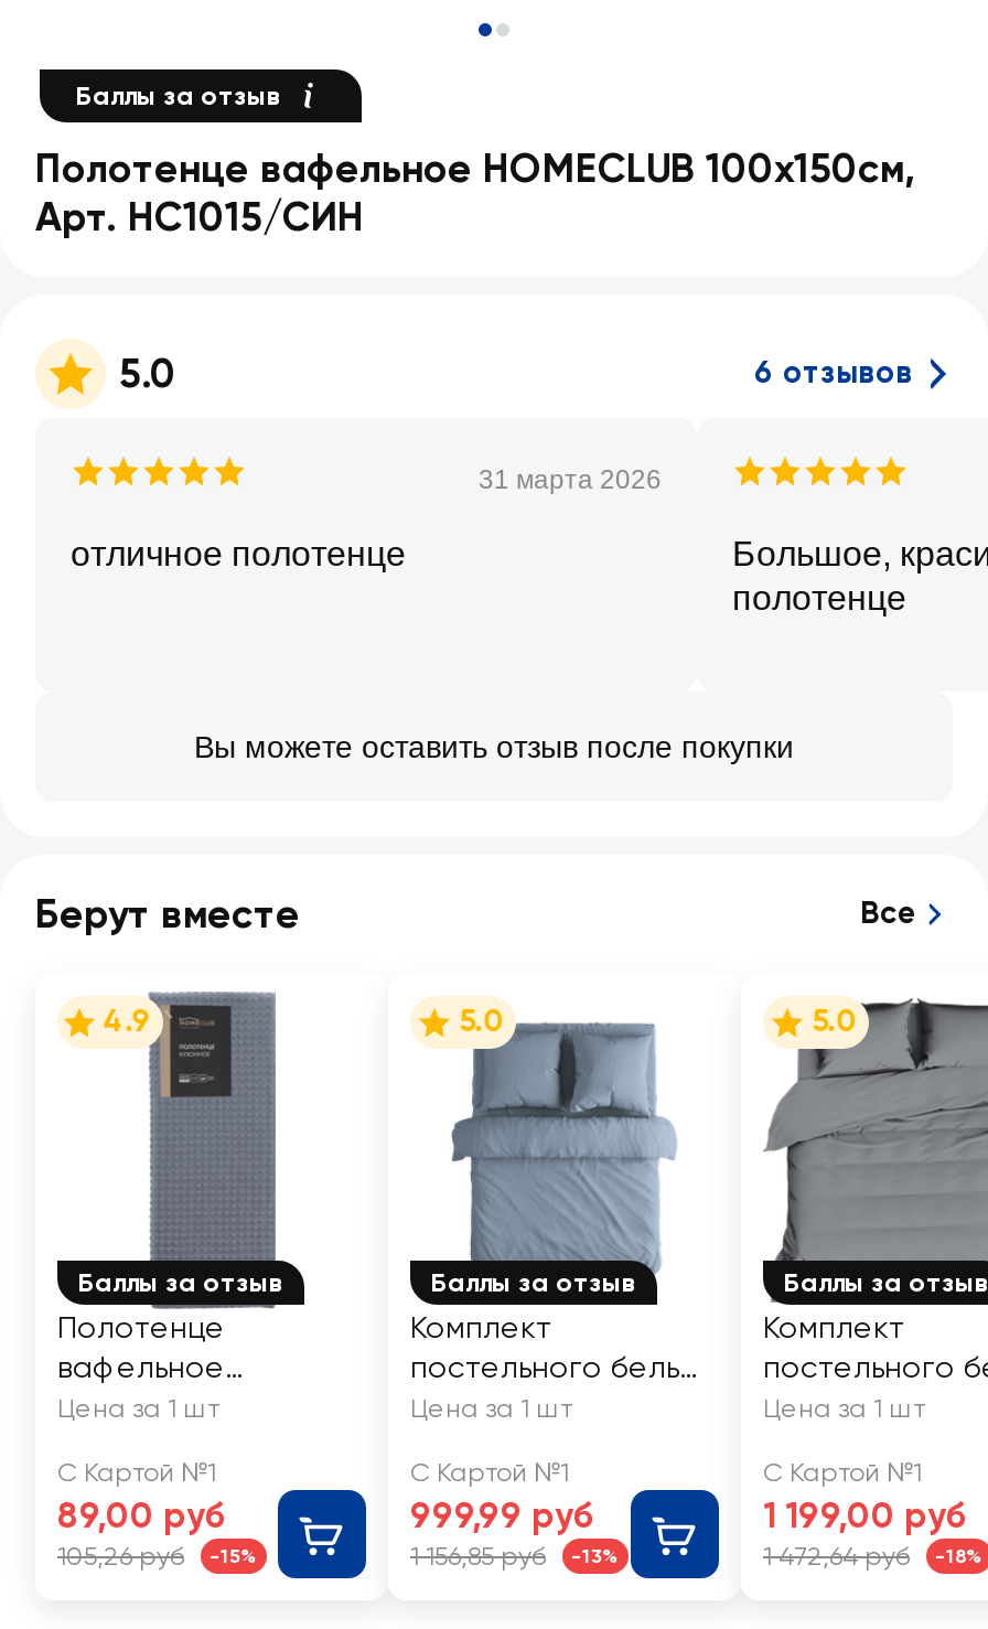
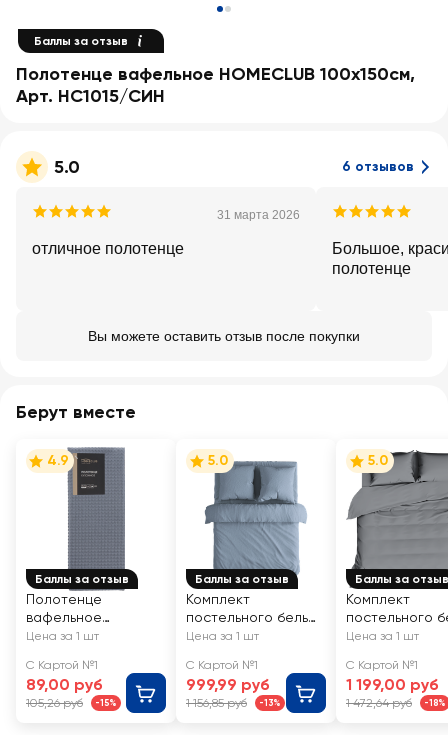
[860,894,917,932] Все -> none

